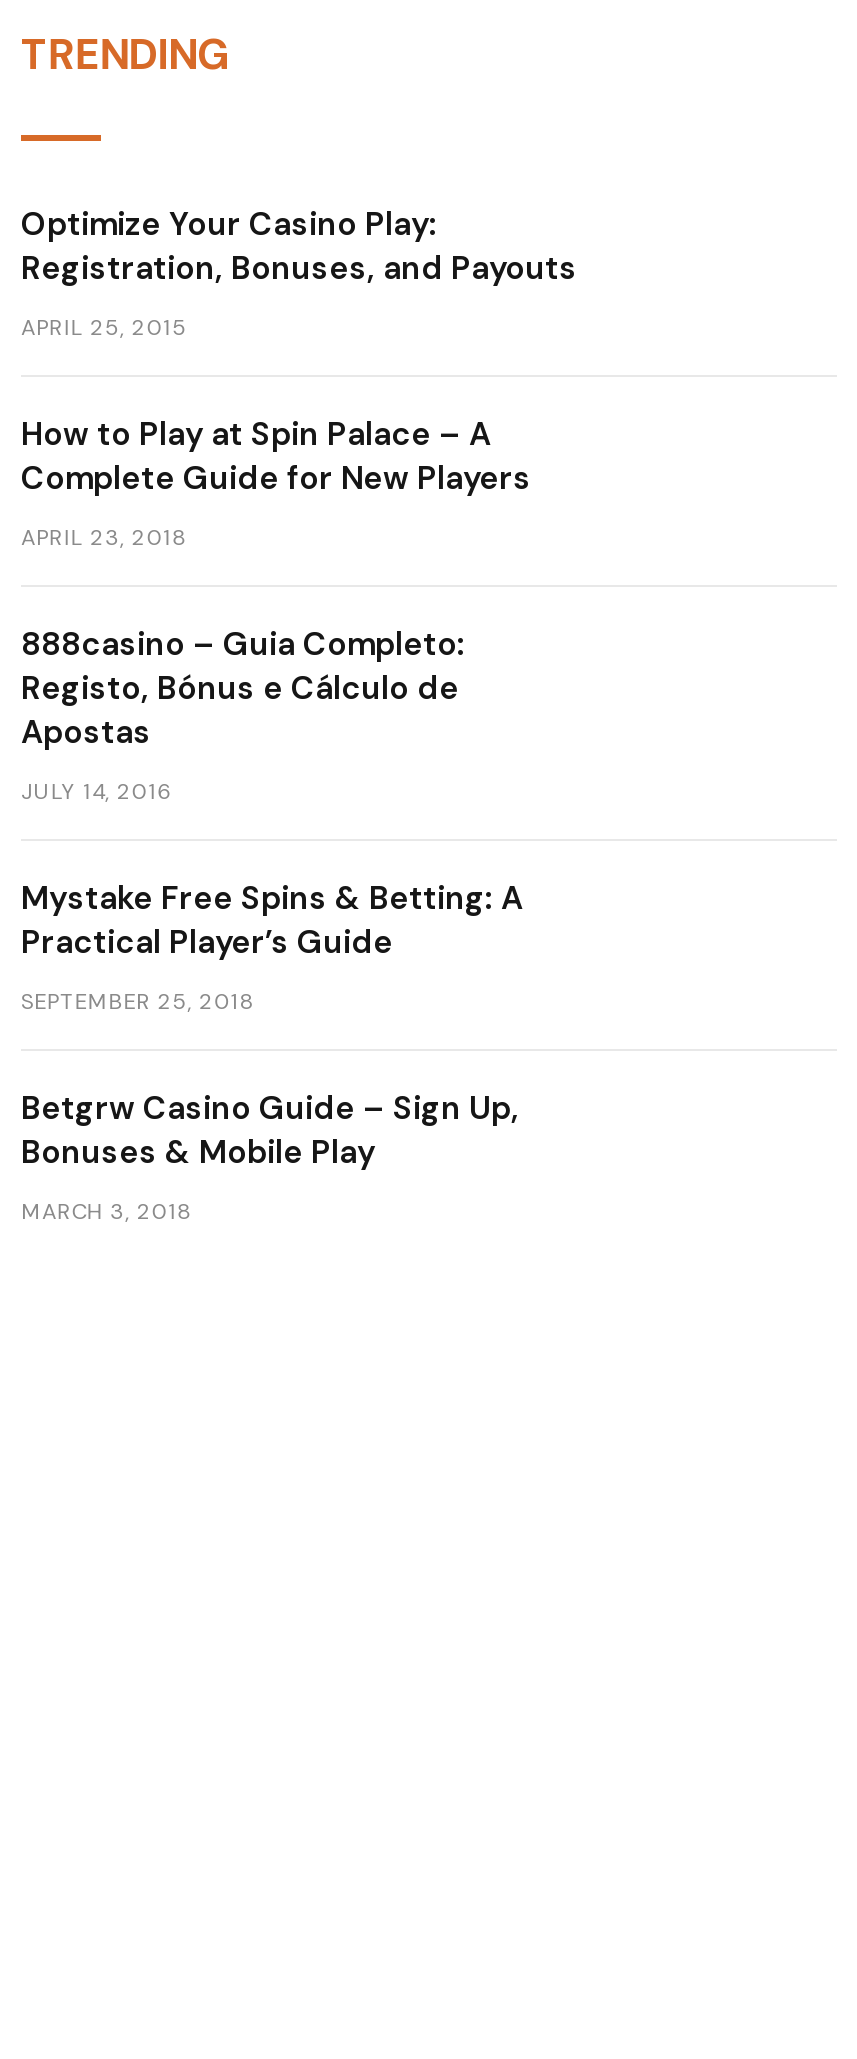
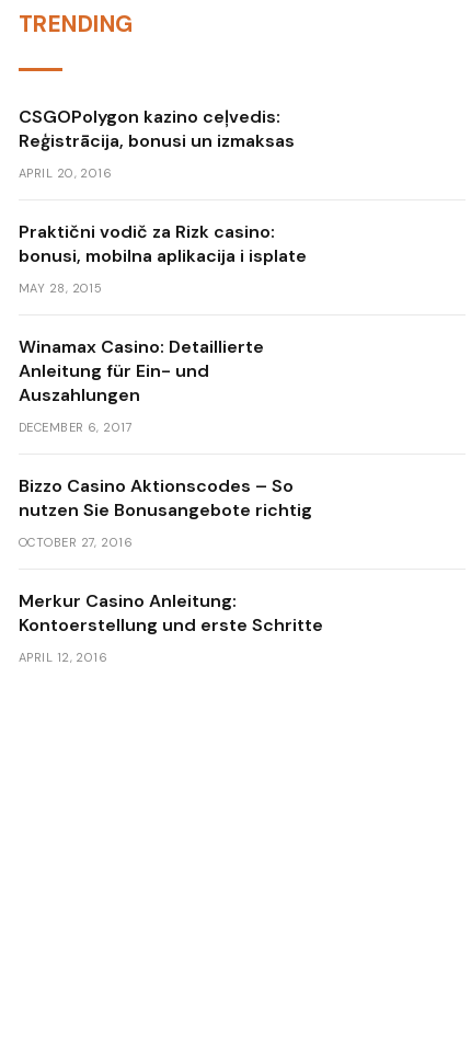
[21,203,577,289] Optimize Your Casino Play: | Registration, Bonuses, and Payouts -> [19,105,295,152] CSGOPolygon kazino ceļvedis: | Reģistrācija, bonusi un izmaksas
[21,313,187,341] APRIL 25, 2015 -> [19,165,112,181] APRIL 20, 2016
[21,413,531,499] How to Play at Spin Palace – A | Complete Guide for New Players -> [19,220,307,267] Praktični vodič za Rizk casino: | bonusi, mobilna aplikacija i isplate
[21,523,187,551] APRIL 23, 2018 -> [19,280,102,296] MAY 28, 2015
[21,623,465,753] 888casino – Guia Completo: | Registo, Bónus e Cálculo de | Apostas -> [19,335,264,406] Winamax Casino: Detaillierte | Anleitung für Ein- und | Auszahlungen
[21,777,174,805] JULY 14, 2016 -> [19,419,133,435] DECEMBER 6, 2017
[21,877,523,963] Mystake Free Spins & Betting: A | Practical Player’s Guide -> [19,474,312,521] Bizzo Casino Aktionscodes – So | nutzen Sie Bonusangebote richtig
[21,987,255,1015] SEPTEMBER 25, 2018 -> [19,534,133,550] OCTOBER 27, 2016
[21,1087,519,1173] Betgrw Casino Guide – Sign Up, | Bonuses & Mobile Play -> [19,589,323,636] Merkur Casino Anleitung: | Kontoerstellung und erste Schritte
[21,1197,192,1225] MARCH 3, 2018 -> [19,649,108,665] APRIL 12, 2016

